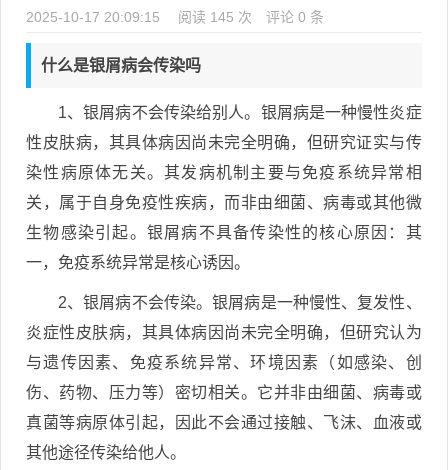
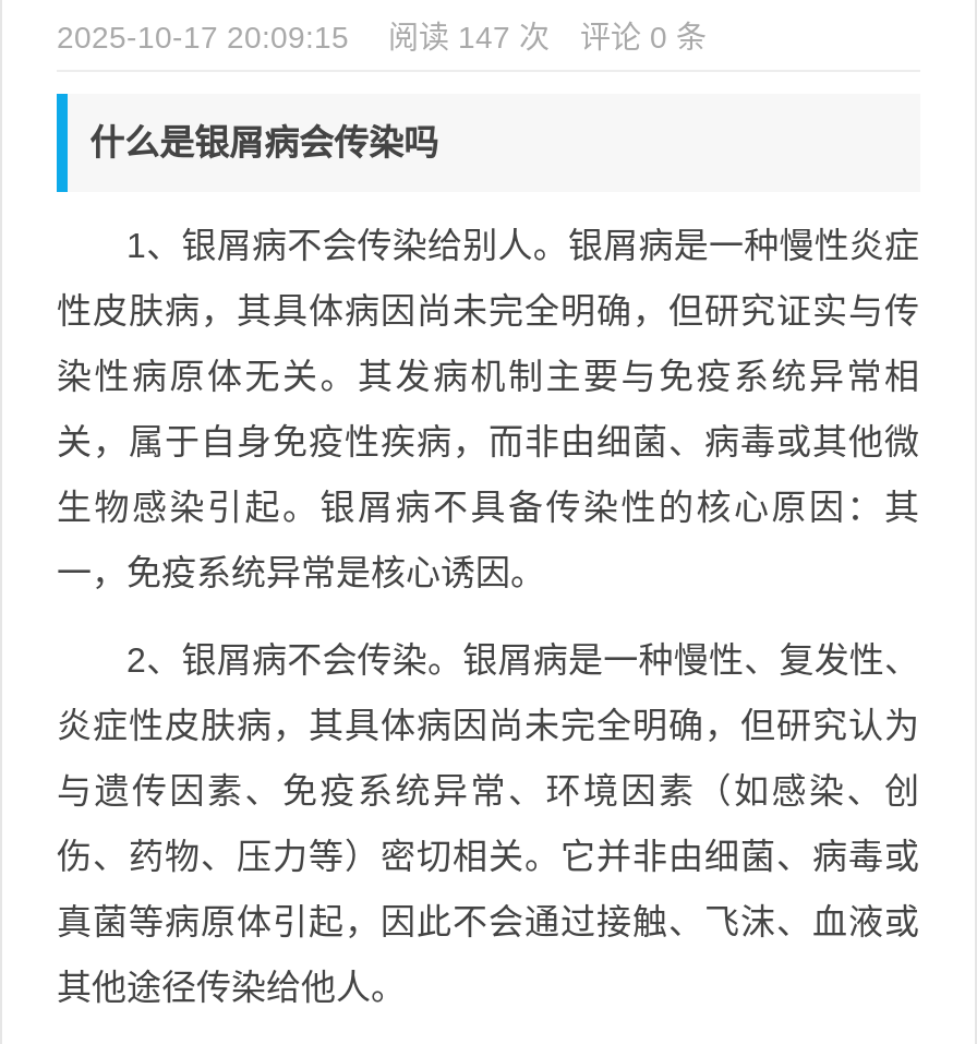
[26,9,324,25] 2025-10-17 20:09:15 阅读 145 次 评论 0 条 -> [57,20,707,55] 2025-10-17 20:09:15 阅读 147 次 评论 0 条

